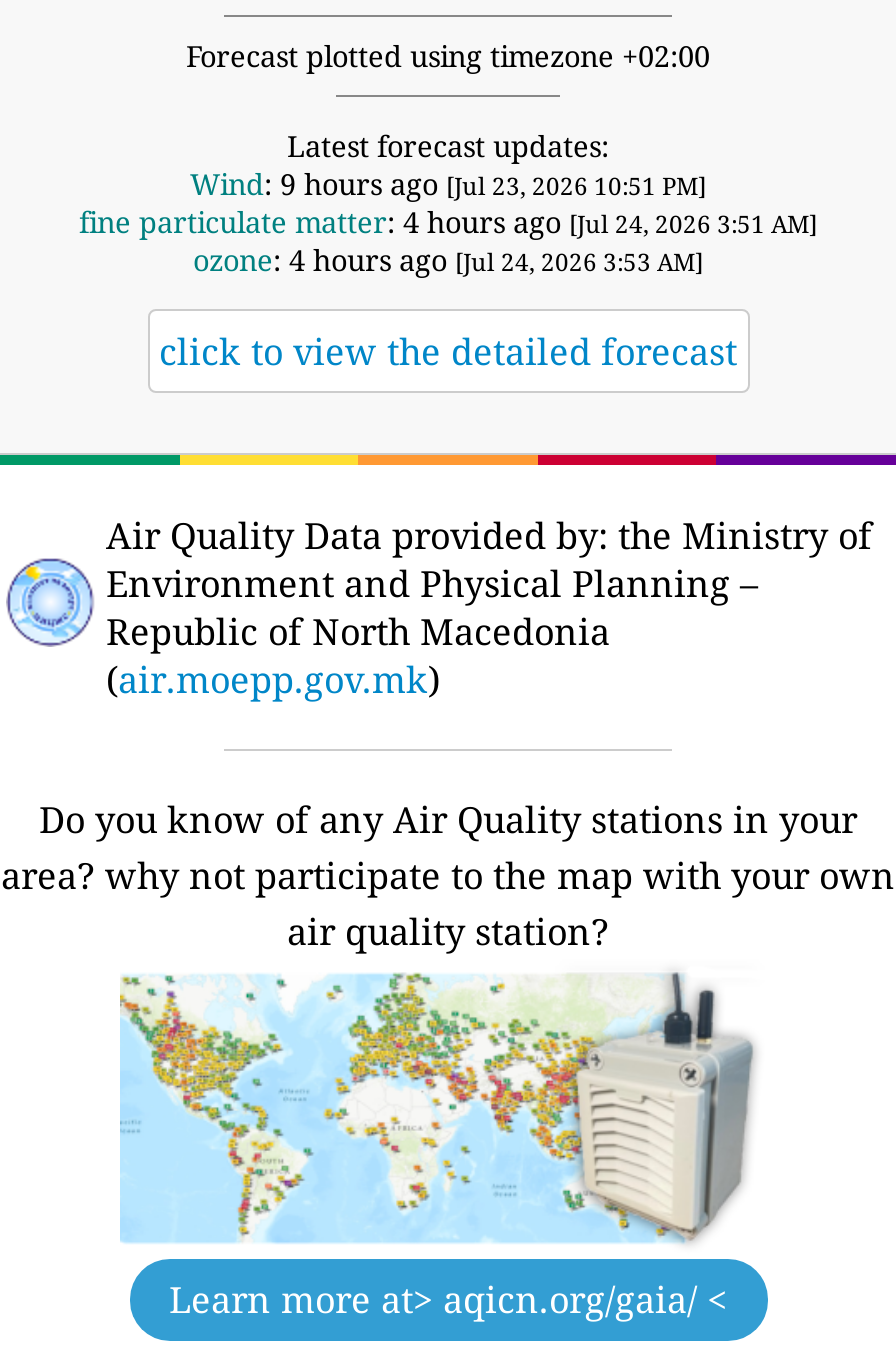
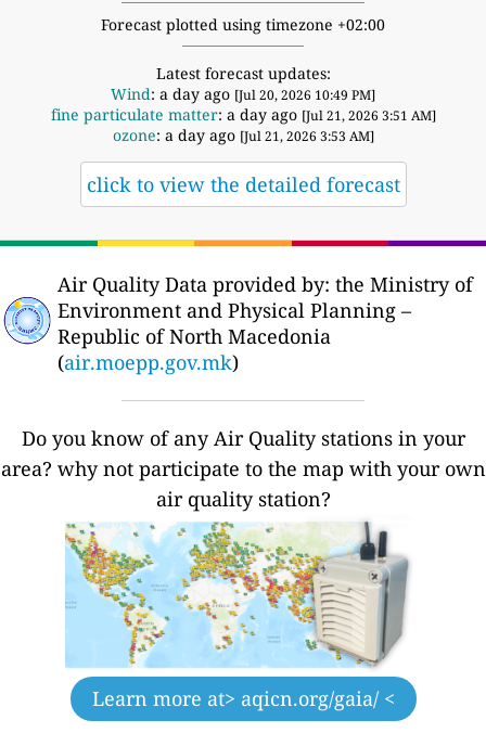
[190,164,706,202] Wind: 9 hours ago [Jul 23, 2026 10:51 PM] -> [111,83,375,104] Wind: a day ago [Jul 20, 2026 10:49 PM]
[79,202,817,240] fine particulate matter: 4 hours ago [Jul 24, 2026 3:51 AM] -> [50,104,436,124] fine particulate matter: a day ago [Jul 21, 2026 3:51 AM]
[193,240,703,278] ozone: 4 hours ago [Jul 24, 2026 3:53 AM] -> [112,124,374,145] ozone: a day ago [Jul 21, 2026 3:53 AM]

